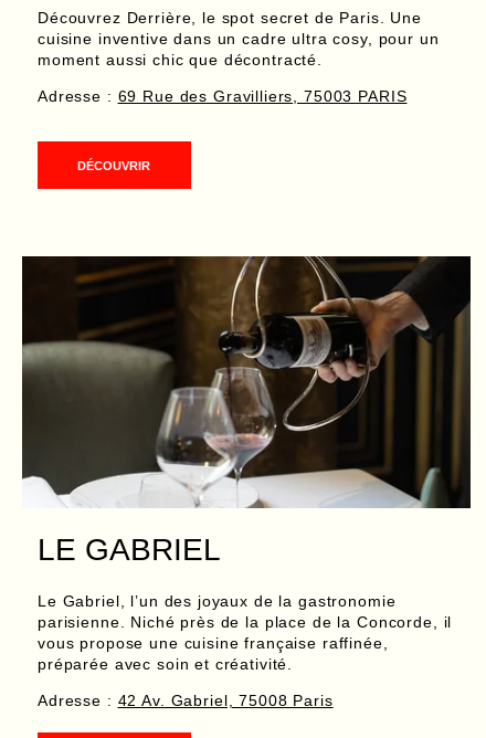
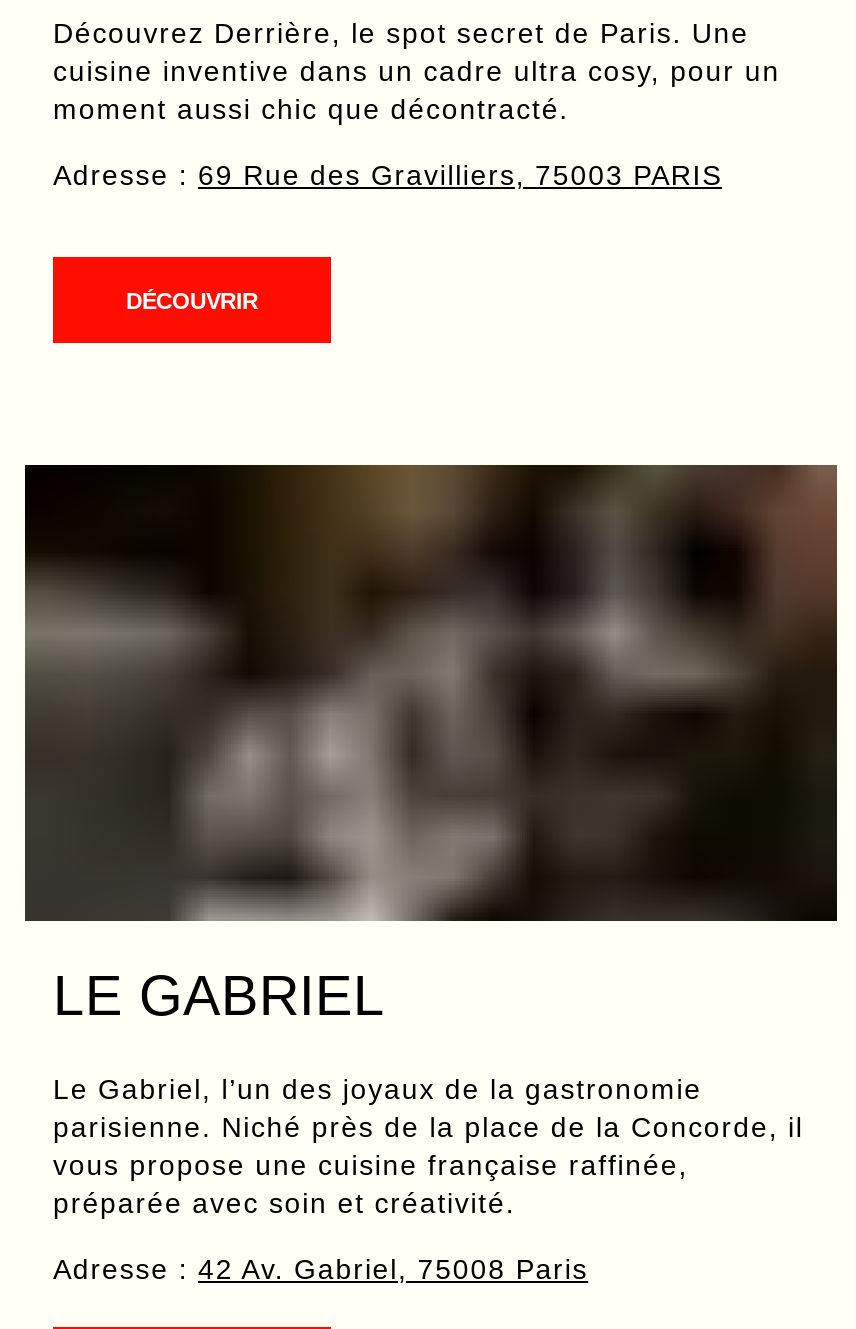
[22,255,472,508] [image] -> [23,463,839,923] [image]

